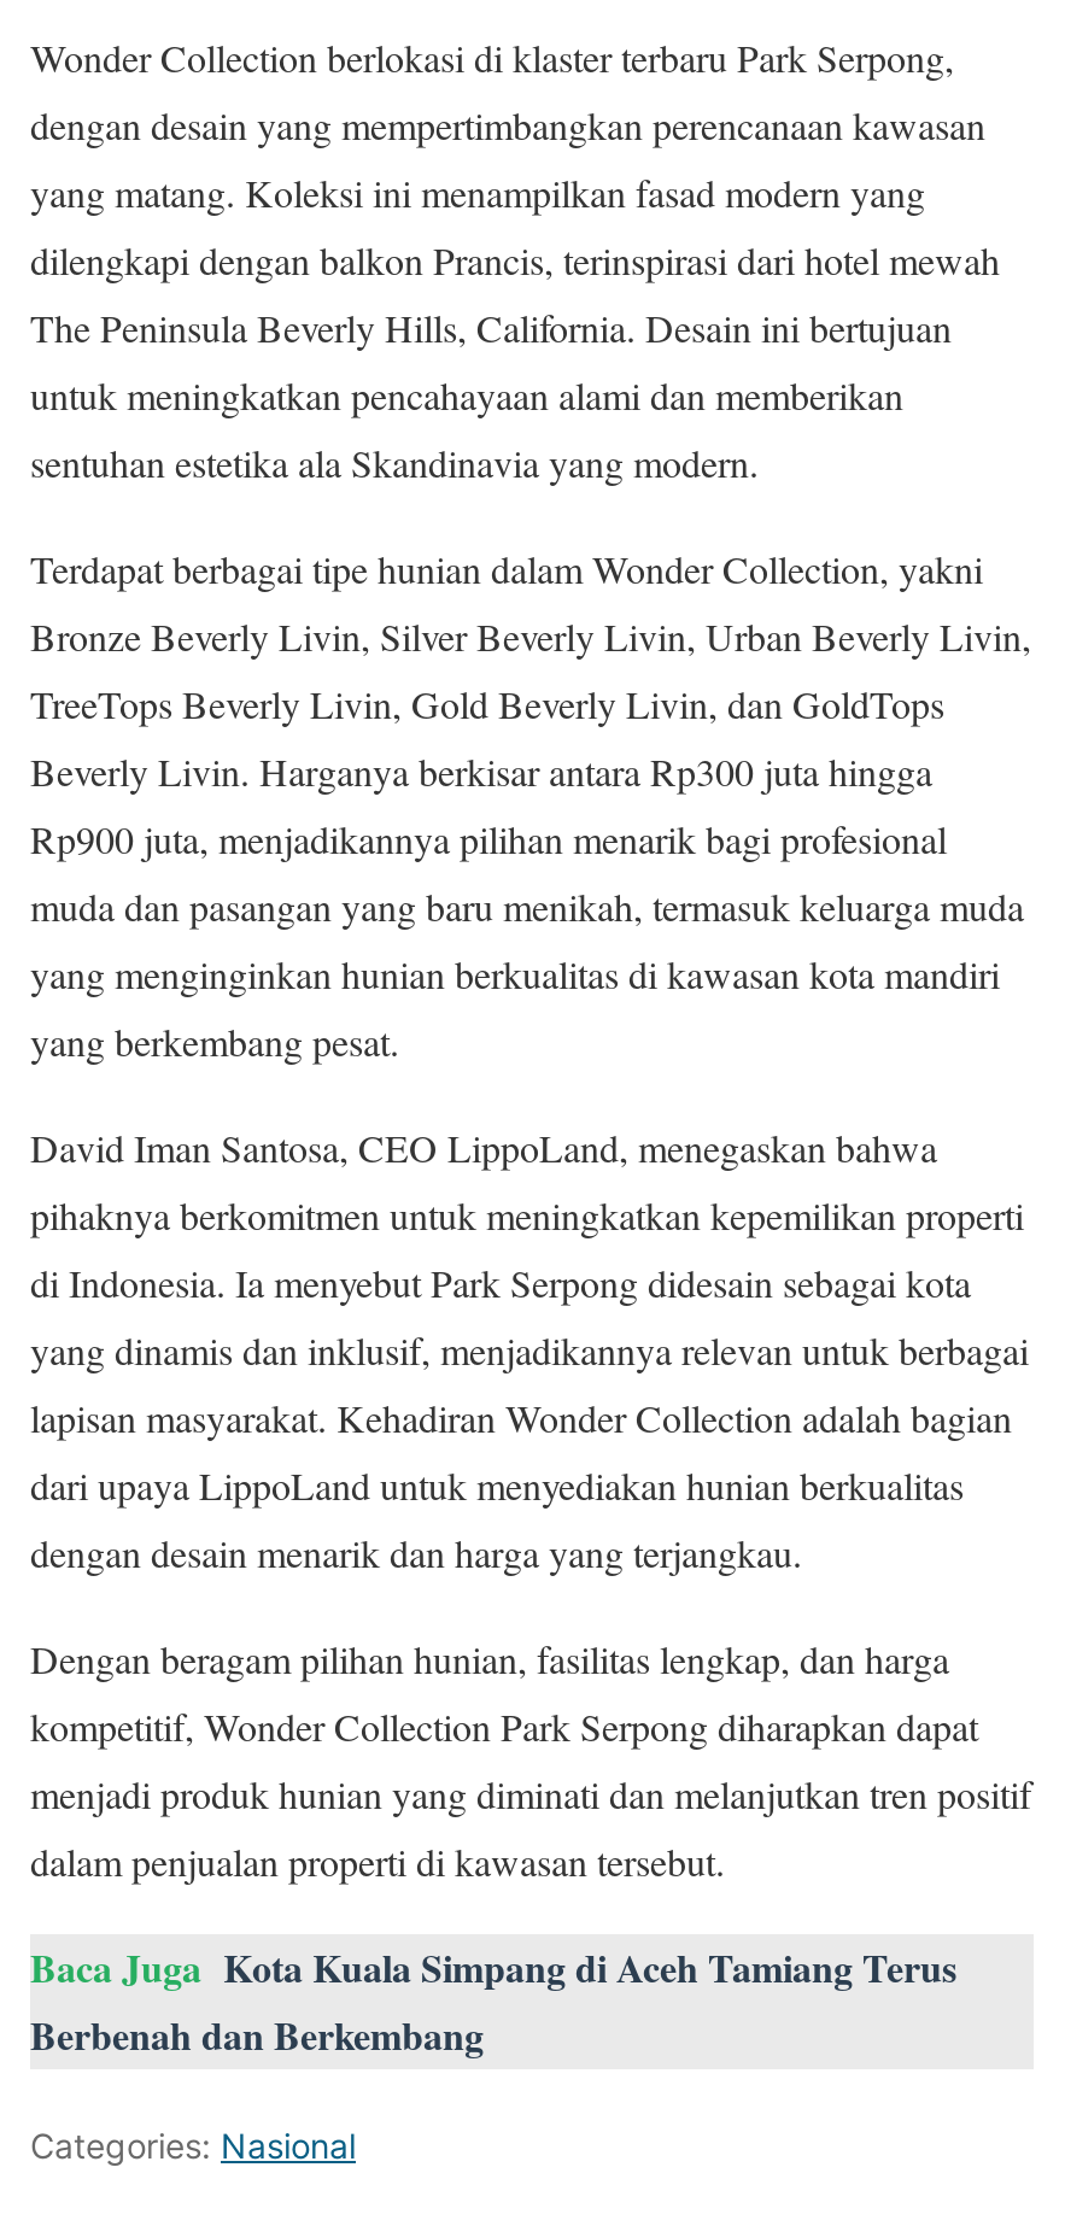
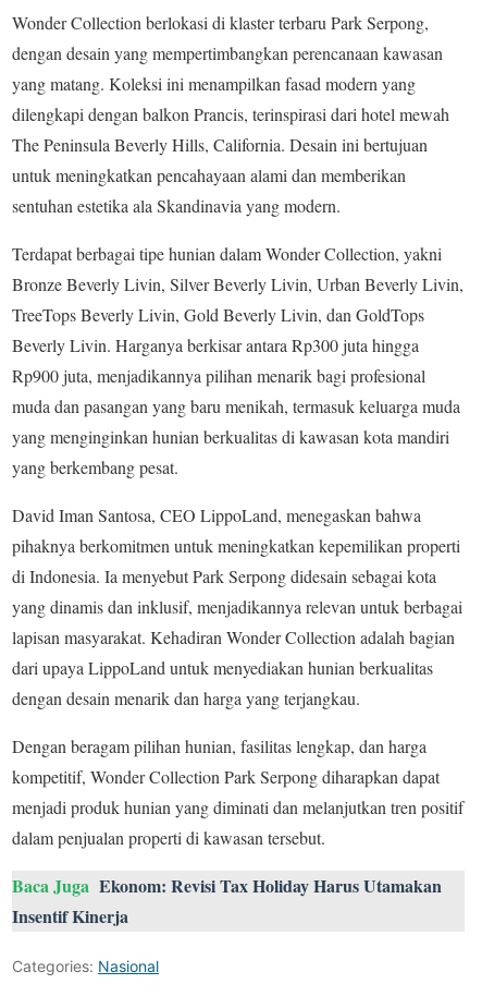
[30,1940,956,2063] Baca Juga Kota Kuala Simpang di Aceh Tamiang Terus | Berbenah dan Berkembang -> [12,873,442,929] Baca Juga Ekonom: Revisi Tax Holiday Harus Utamakan | Insentif Kinerja

